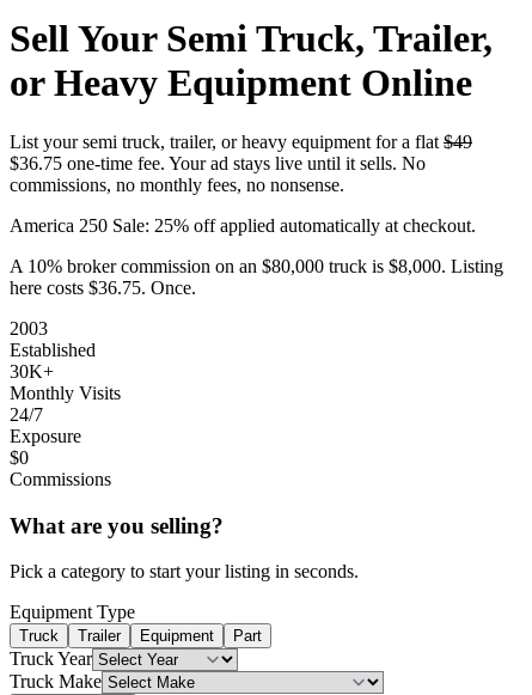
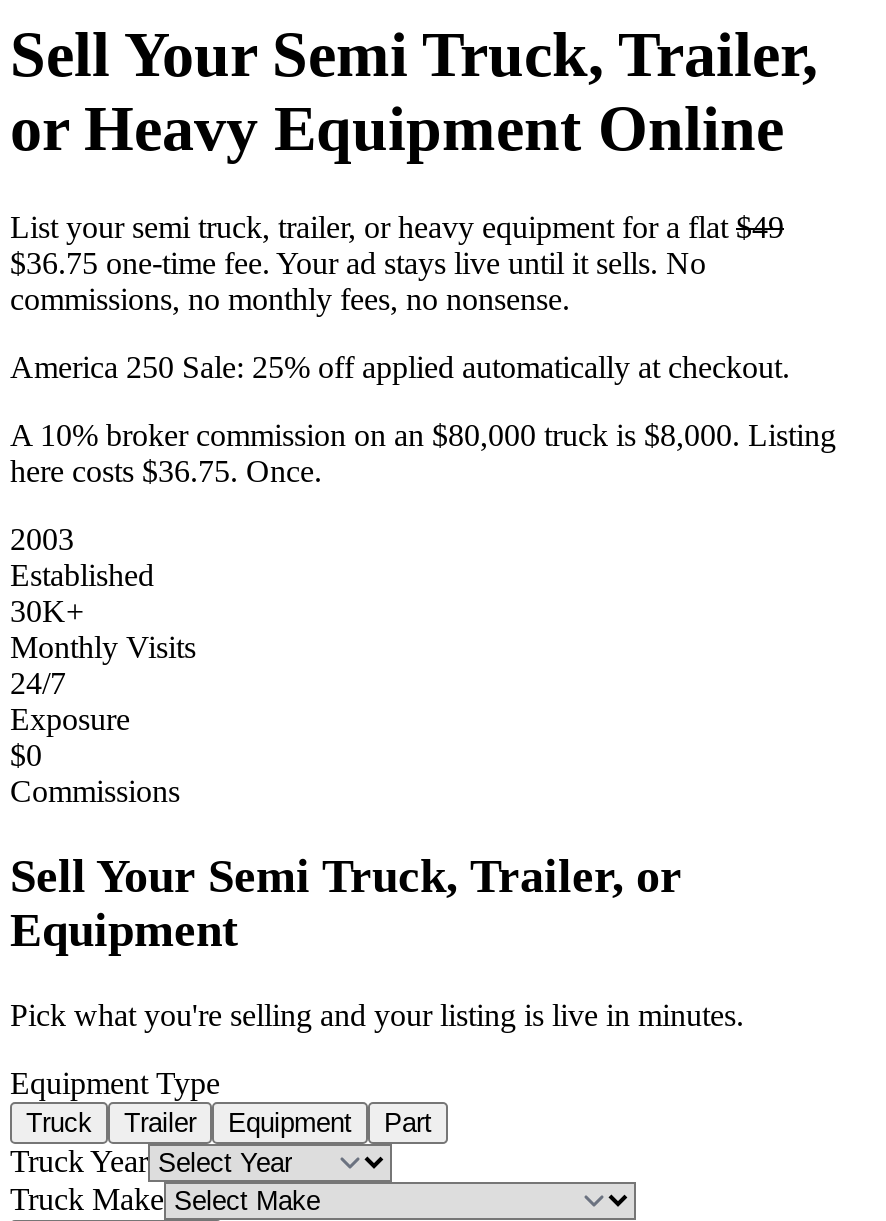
[10,513,224,538] What are you selling? -> [10,850,682,956] Sell Your Semi Truck, Trailer, or | Equipment
[10,561,359,582] Pick a category to start your listing in seconds. -> [10,997,744,1031] Pick what you're selling and your listing is live in minutes.

